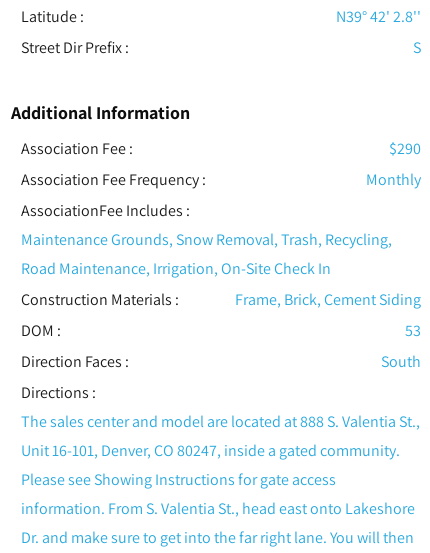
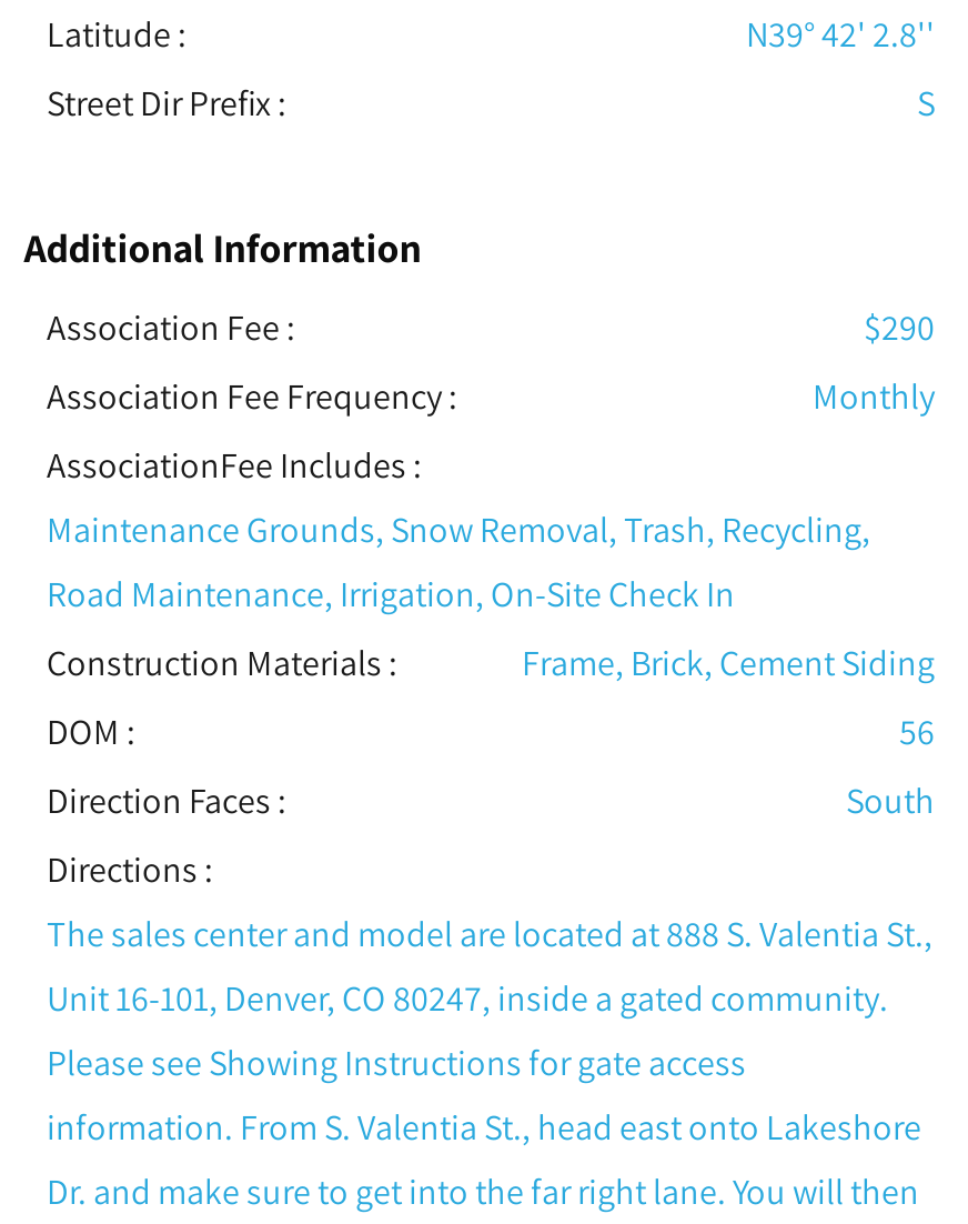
[405,320,421,341] 53 -> [899,708,935,755] 56

